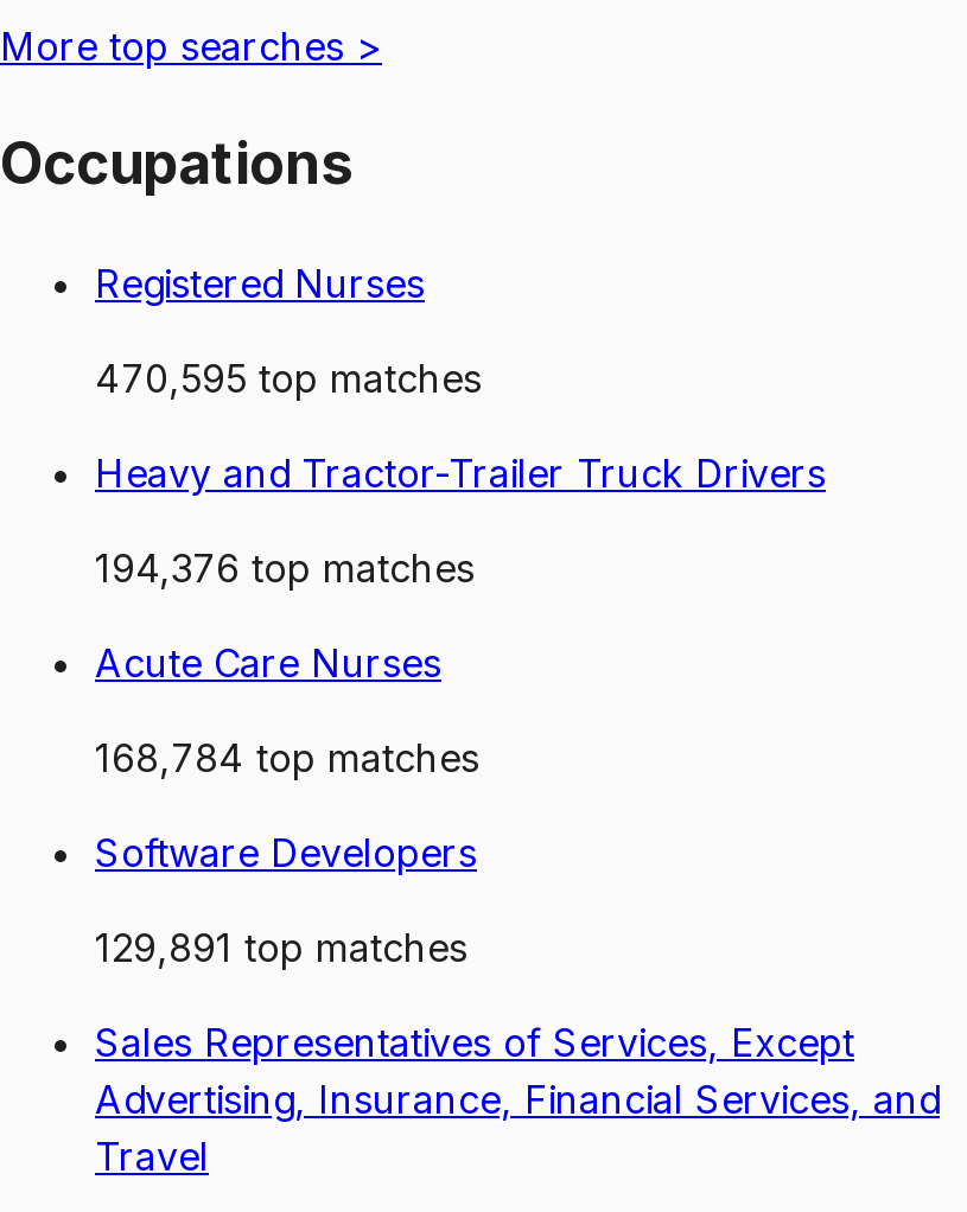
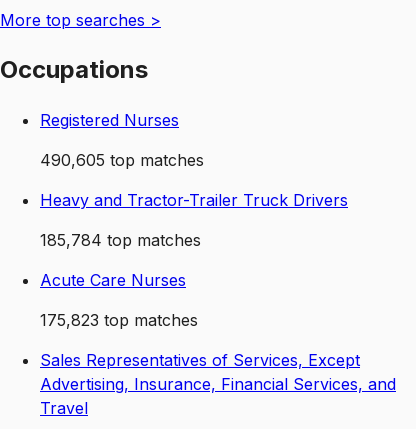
[95,353,482,401] 470,595 top matches -> [40,149,204,169] 490,605 top matches
[95,543,475,591] 194,376 top matches -> [40,229,201,249] 185,784 top matches
[95,733,479,970] 168,784 top matches | Software Developers | 129,891 top matches -> [40,309,198,329] 175,823 top matches

